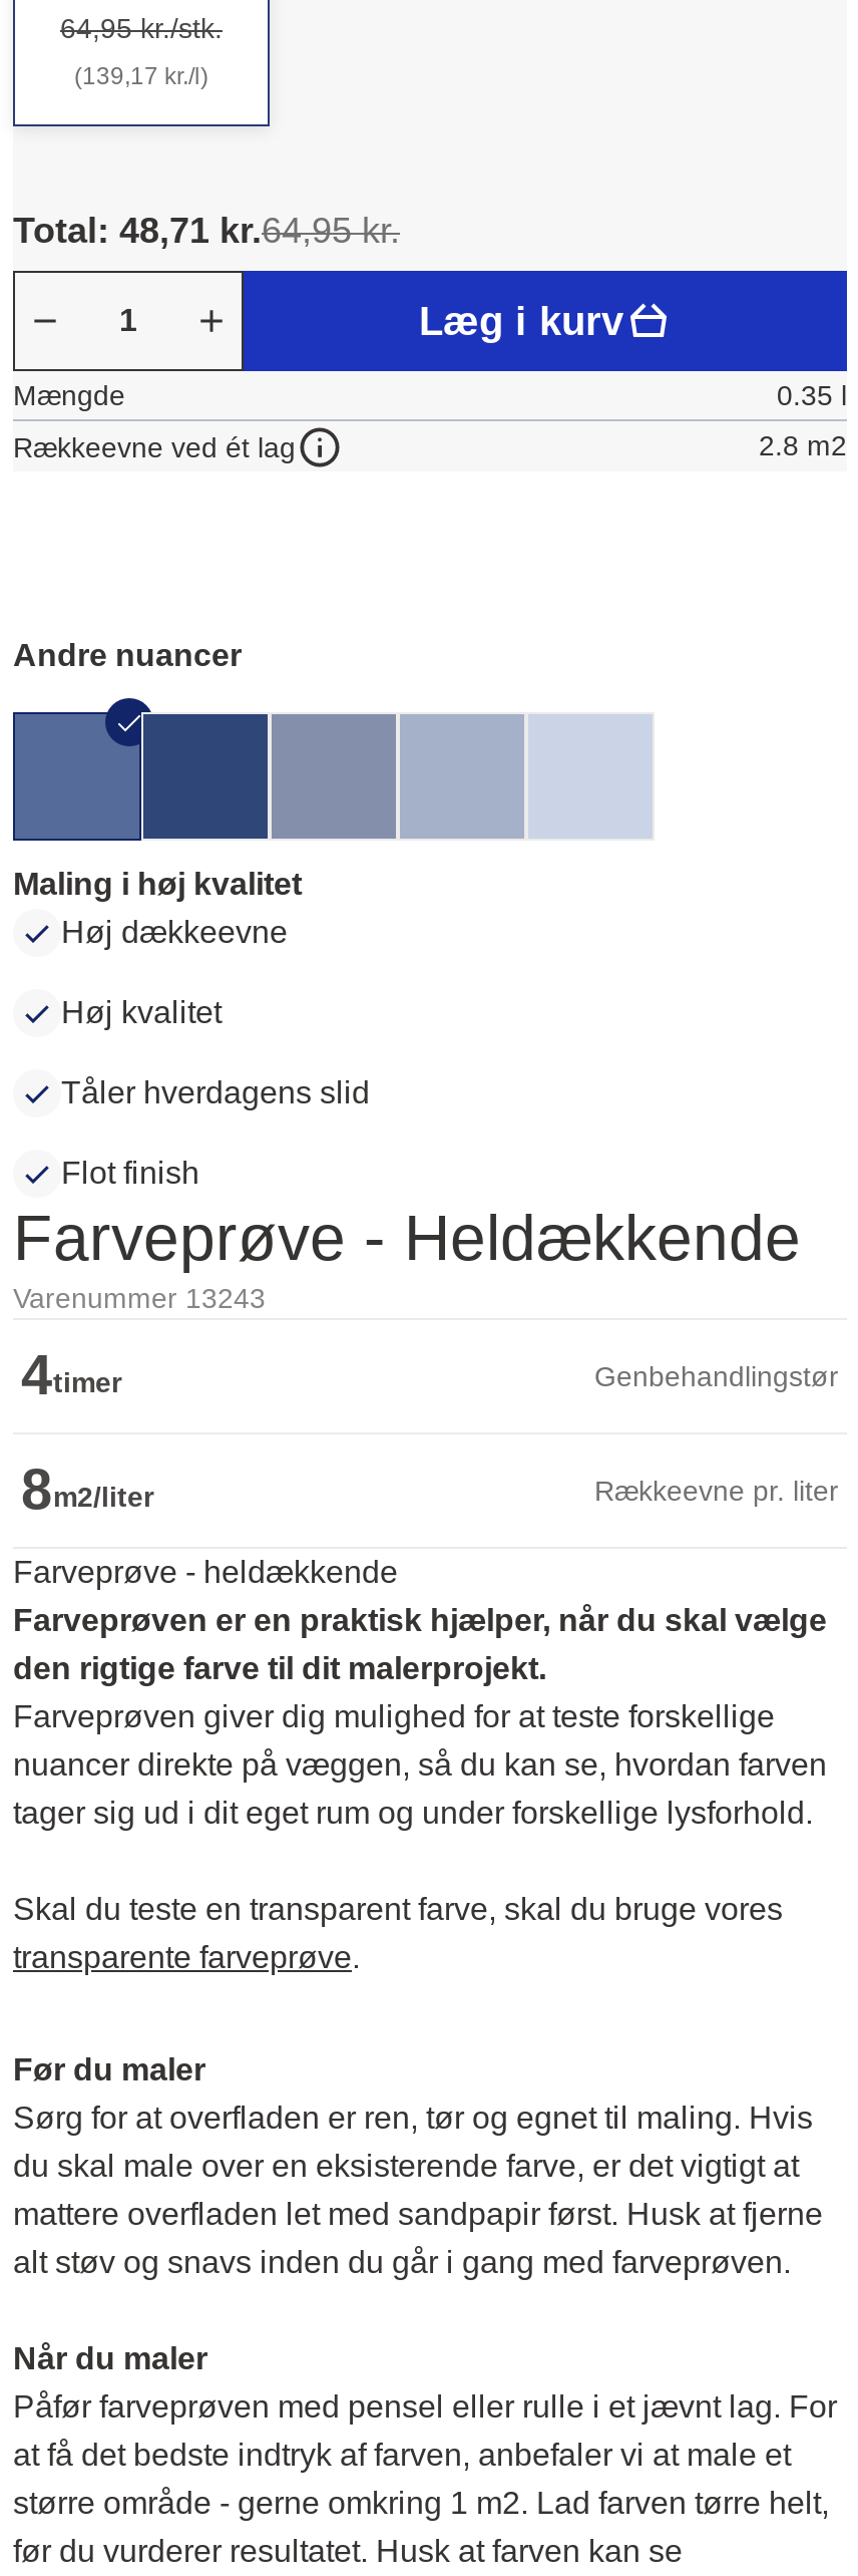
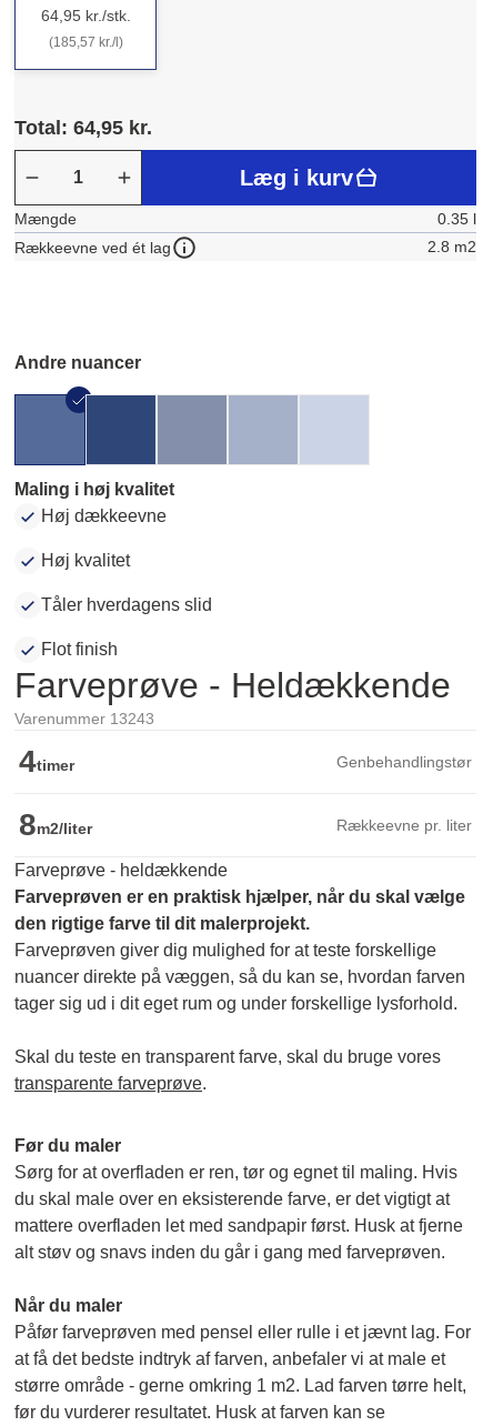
[74,62,208,90] (139,17 kr./l) -> [48,34,123,50] (185,57 kr./l)
[13,211,400,251] Total: 48,71 kr.64,95 kr. -> [14,117,152,139] Total: 64,95 kr.

